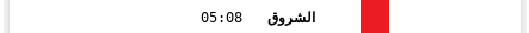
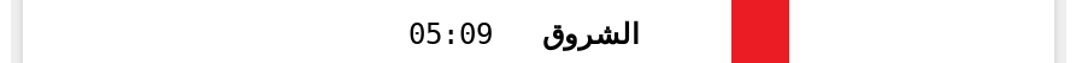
[201,9,315,26] الشروق 05:08 -> [408,17,639,51] الشروق 05:09

